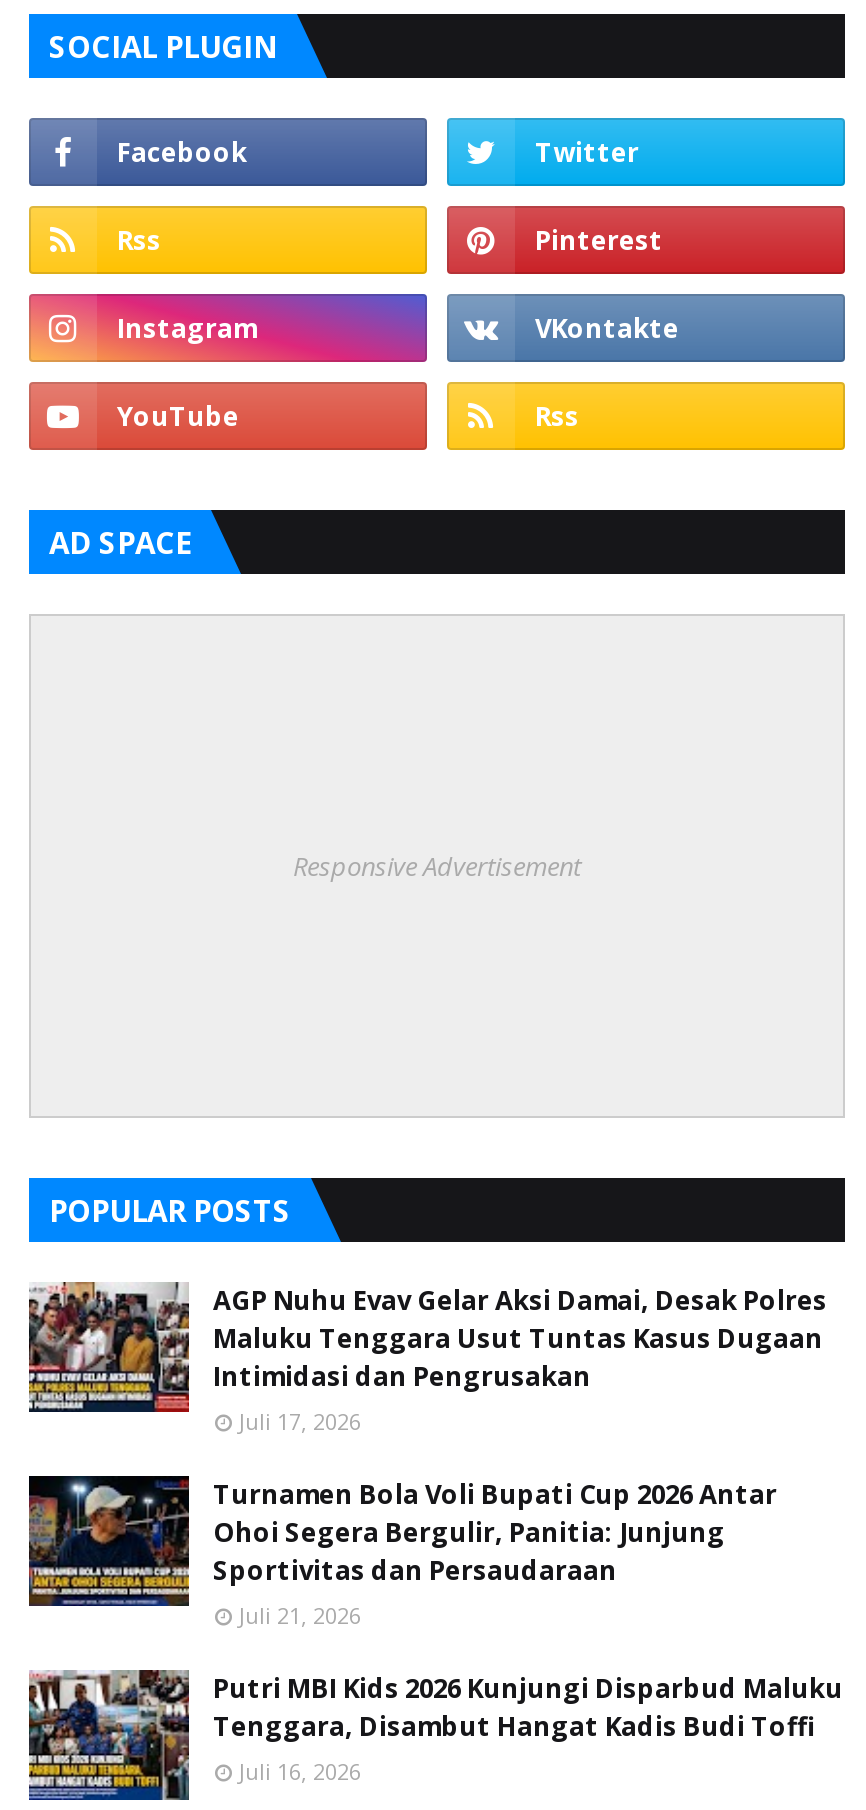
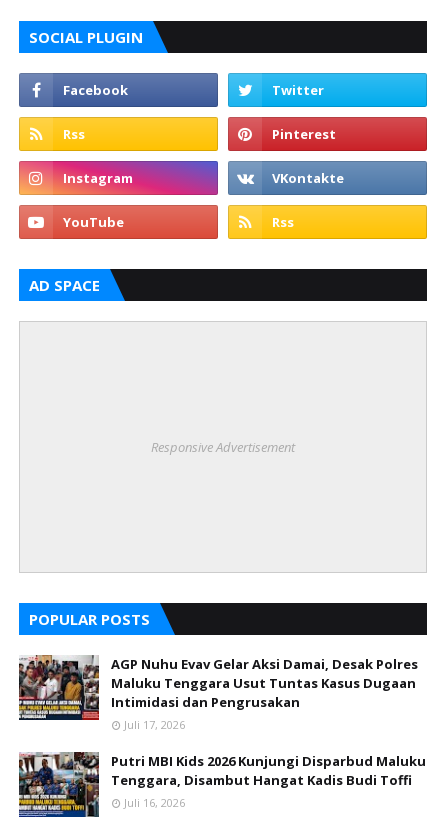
[27,1474,777,1630] [image] | Turnamen Bola Voli Bupati Cup 2026 Antar | Ohoi Segera Bergulir, Panitia: Junjung | Sportivitas dan Persaudaraan | Juli 21, 2026 -> none

